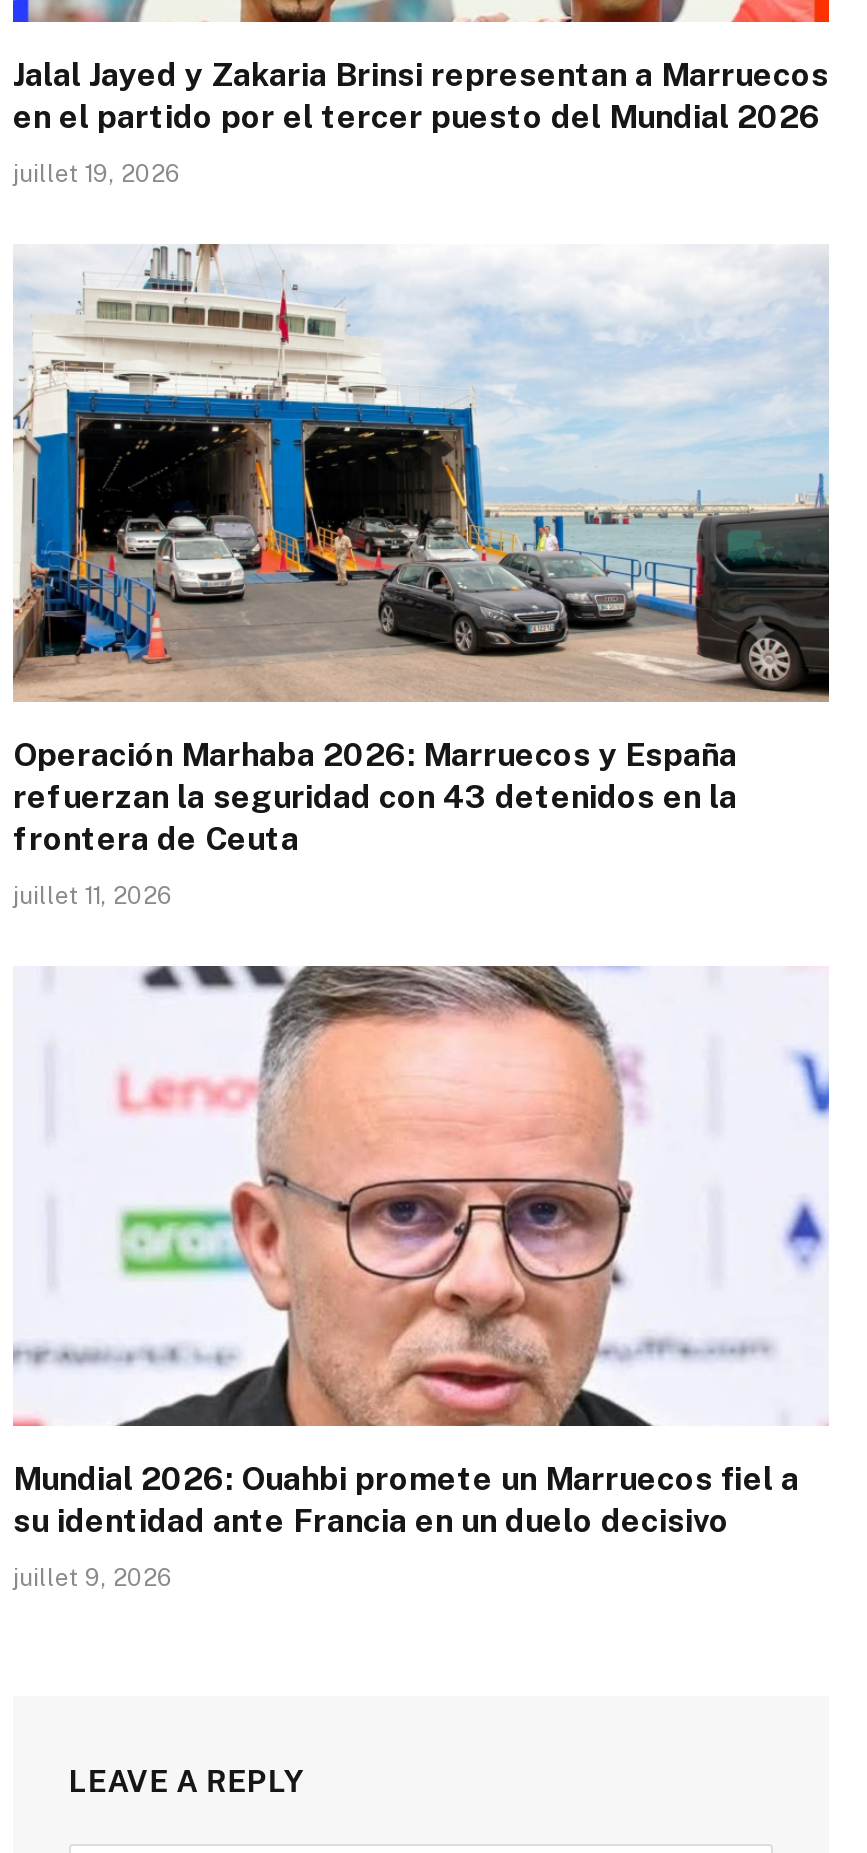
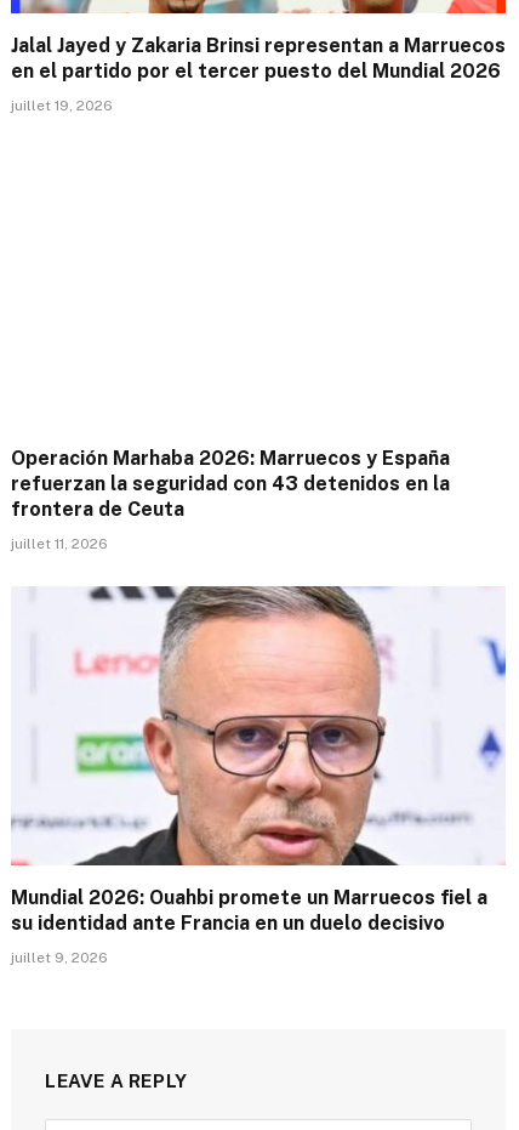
[11,242,831,704] [image] -> none

